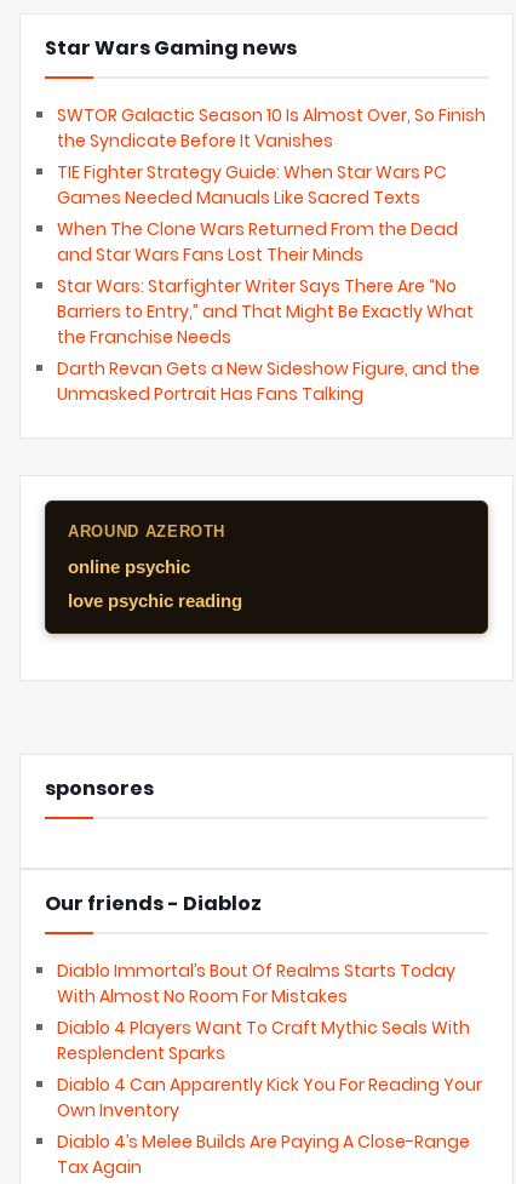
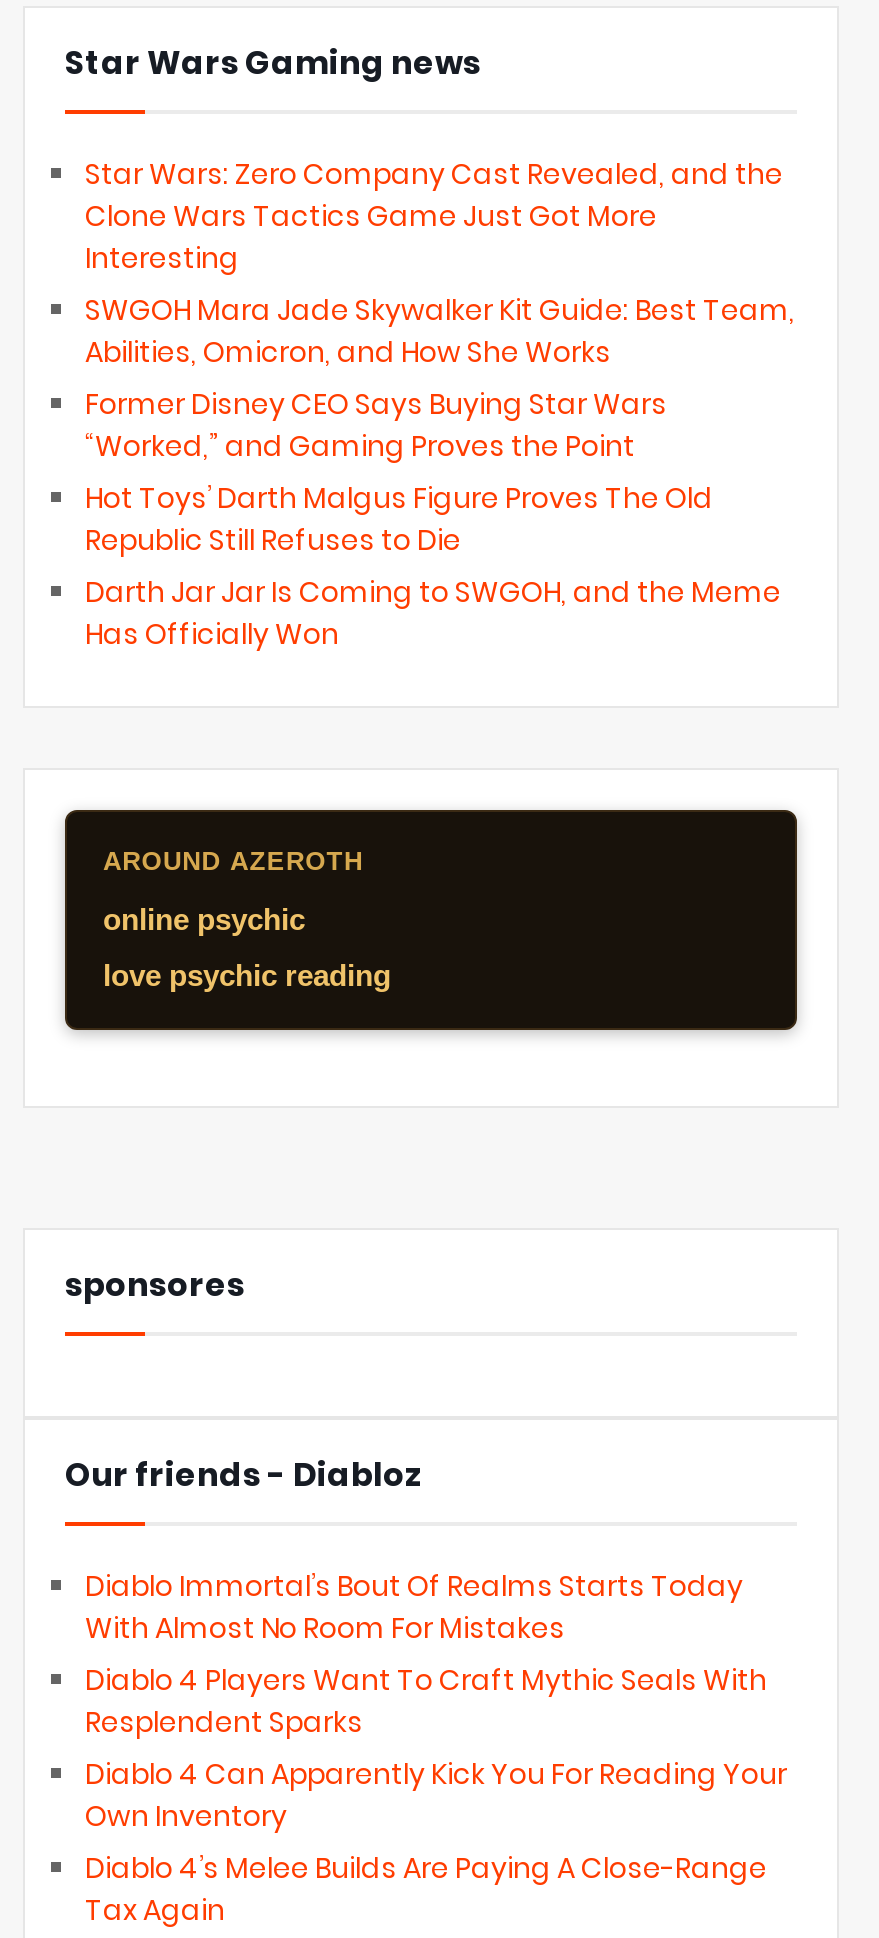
[57,103,486,406] SWTOR Galactic Season 10 Is Almost Over, So Finish | the Syndicate Before It Vanishes | TIE Fighter Strategy Guide: When Star Wars PC | Games Needed Manuals Like Sacred Texts | When The Clone Wars Returned From the Dead | and Star Wars Fans Lost Their Minds | Star Wars: Starfighter Writer Says There Are “No | Barriers to Entry,” and That Might Be Exactly What | the Franchise Needs | Darth Revan Gets a New Sideshow Figure, and the | Unmasked Portrait Has Fans Talking -> [85,154,795,654] Star Wars: Zero Company Cast Revealed, and the | Clone Wars Tactics Game Just Got More | Interesting | SWGOH Mara Jade Skywalker Kit Guide: Best Team, | Abilities, Omicron, and How She Works | Former Disney CEO Says Buying Star Wars | “Worked,” and Gaming Proves the Point | Hot Toys’ Darth Malgus Figure Proves The Old | Republic Still Refuses to Die | Darth Jar Jar Is Coming to SWGOH, and the Meme | Has Officially Won

